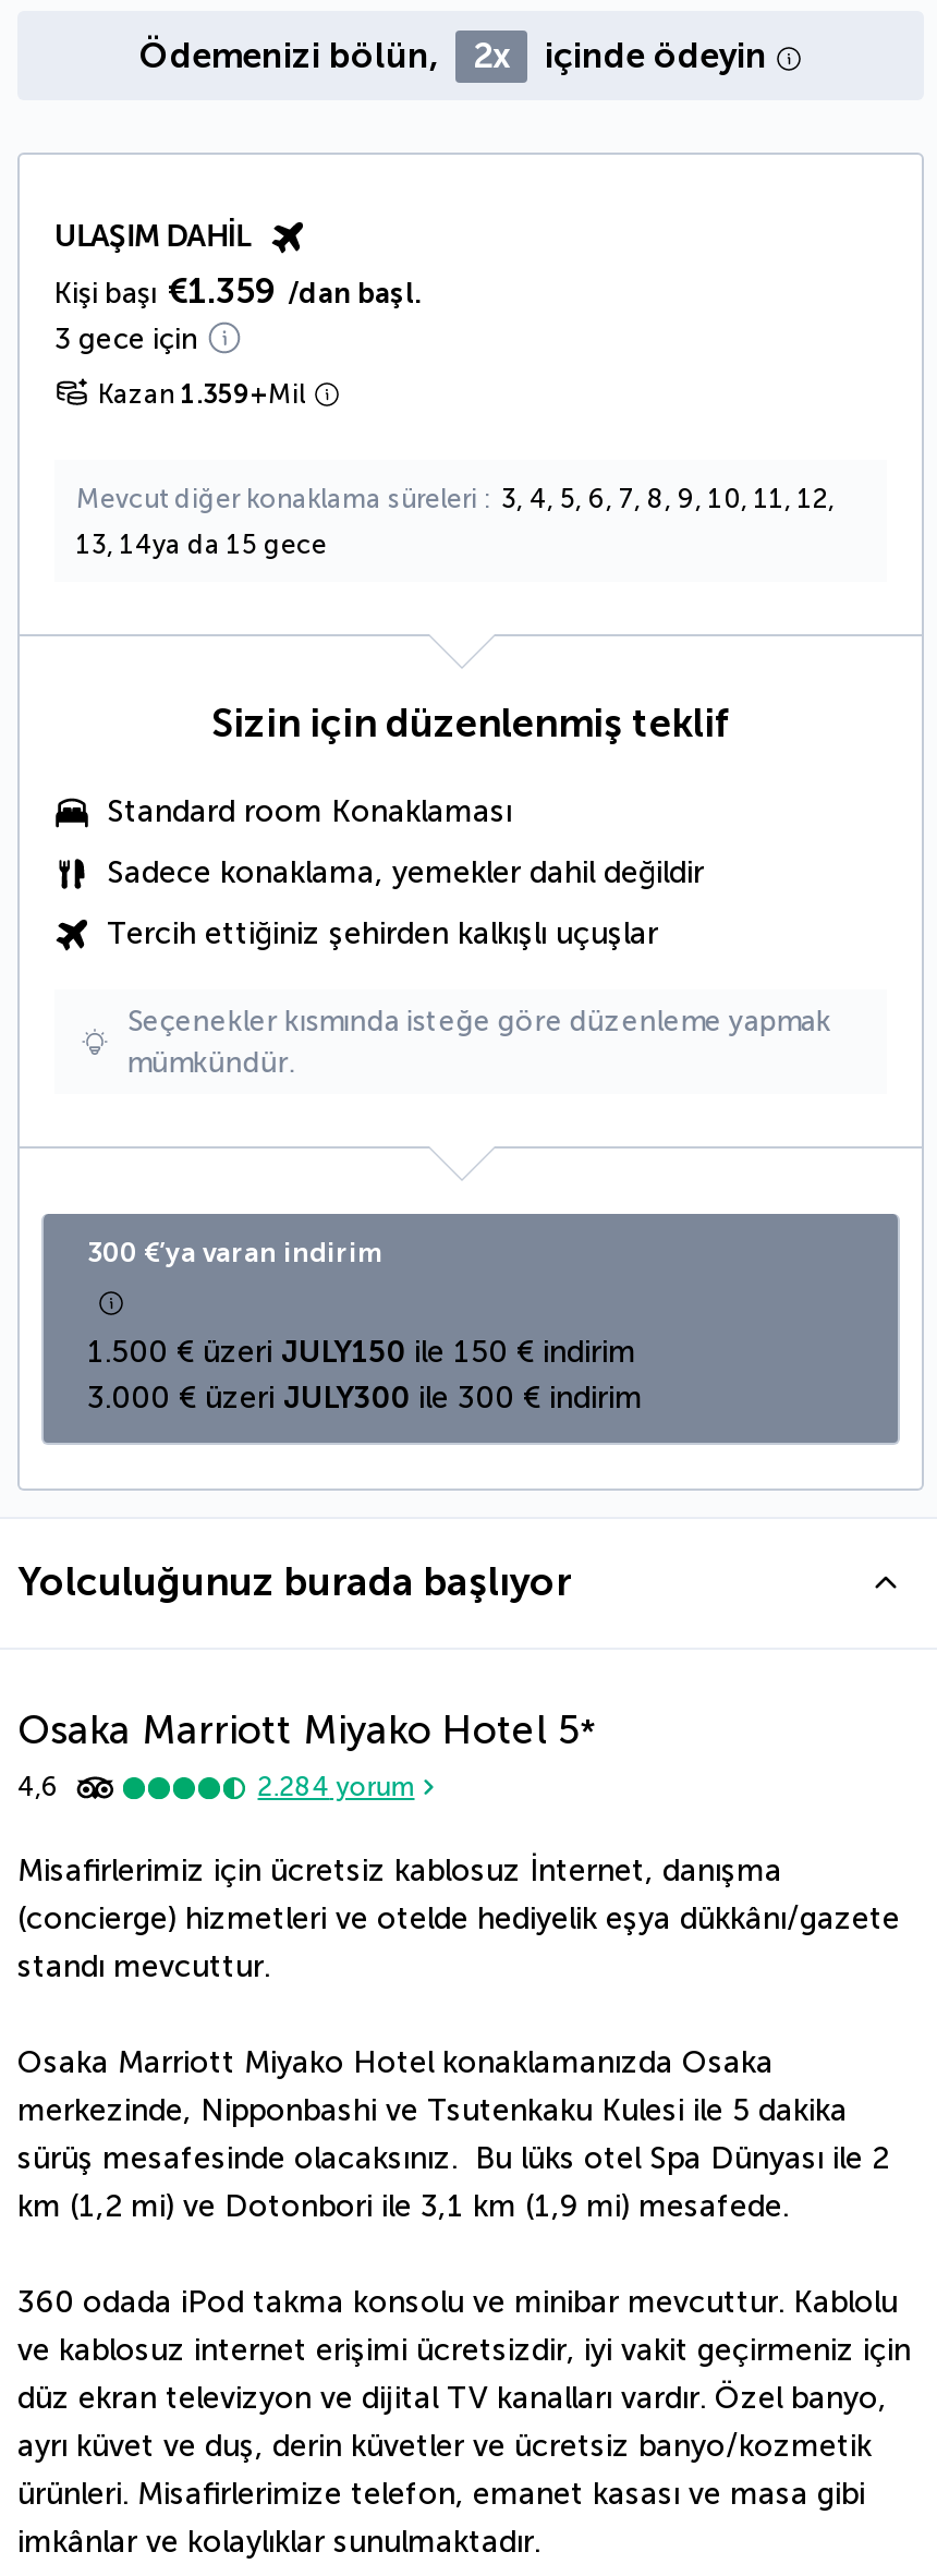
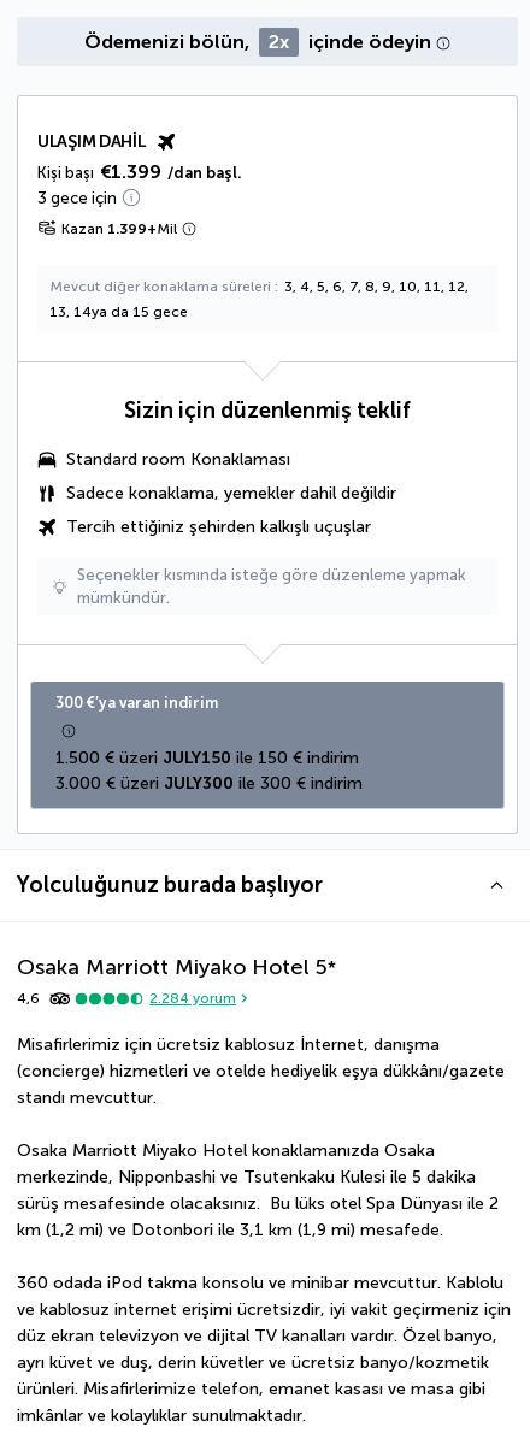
[54,269,423,311] Kişi başı €1.359 /dan başl. -> [37,160,242,183] Kişi başı €1.399 /dan başl.
[98,378,305,409] Kazan 1.359+Mil -> [61,220,177,237] Kazan 1.399+Mil

